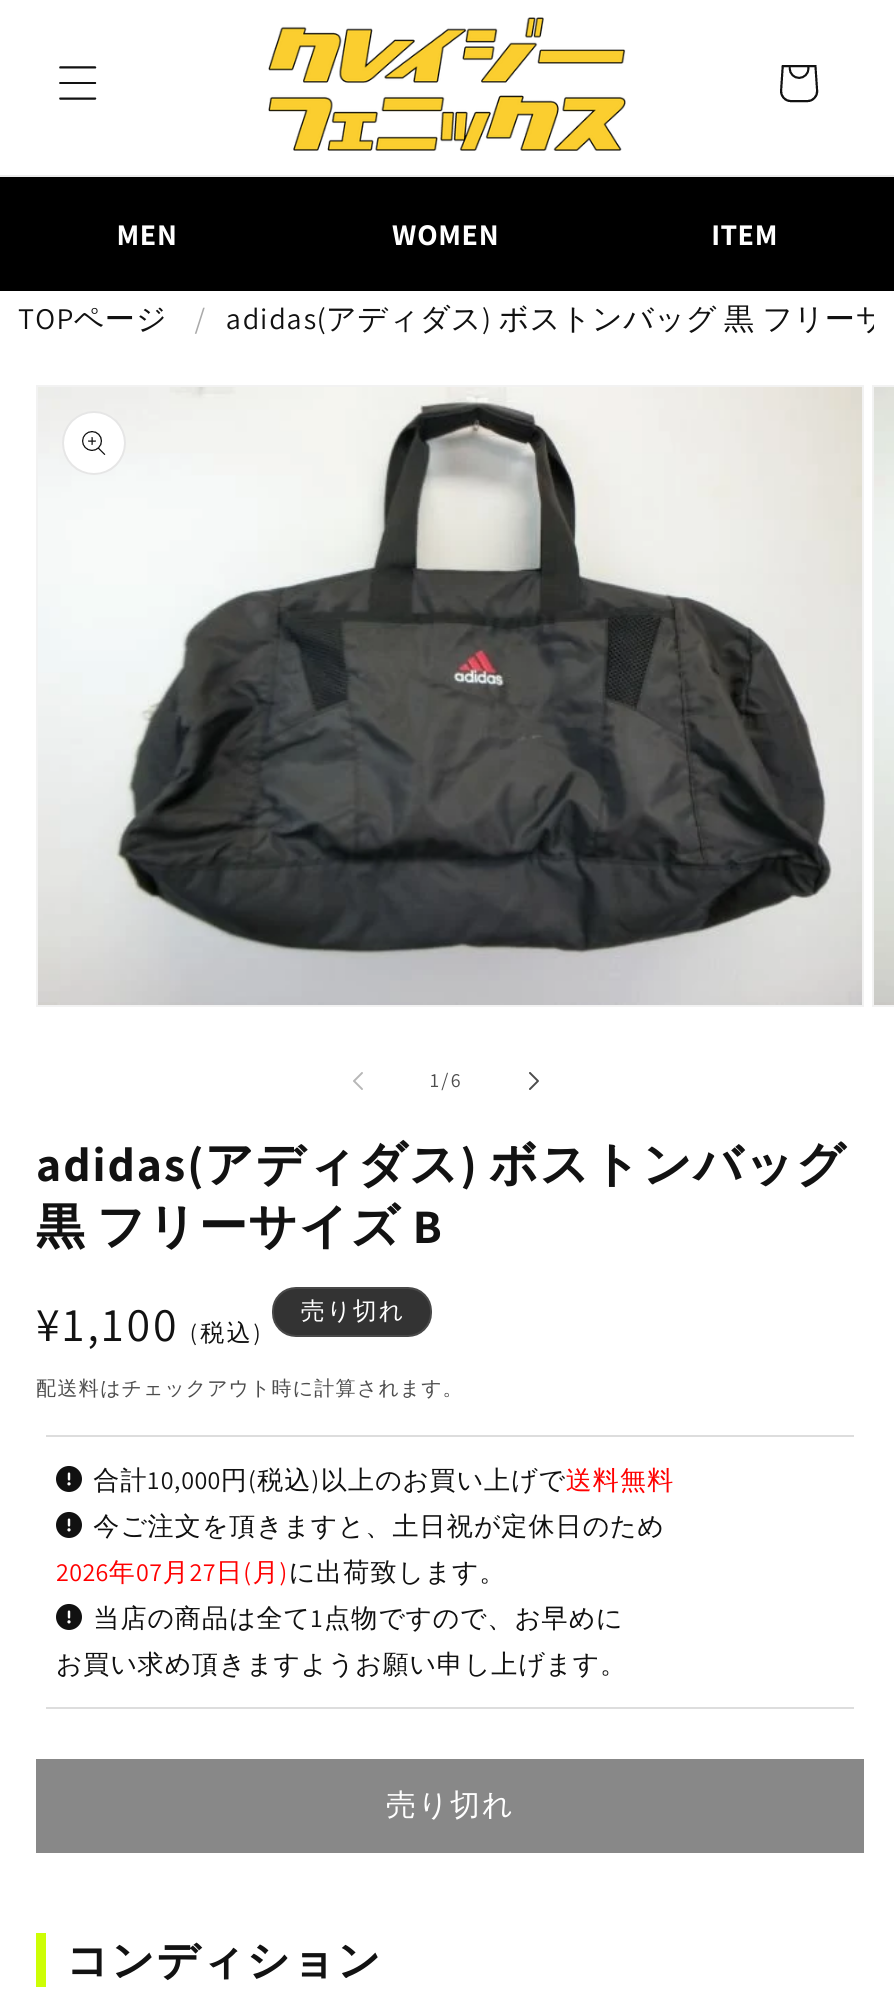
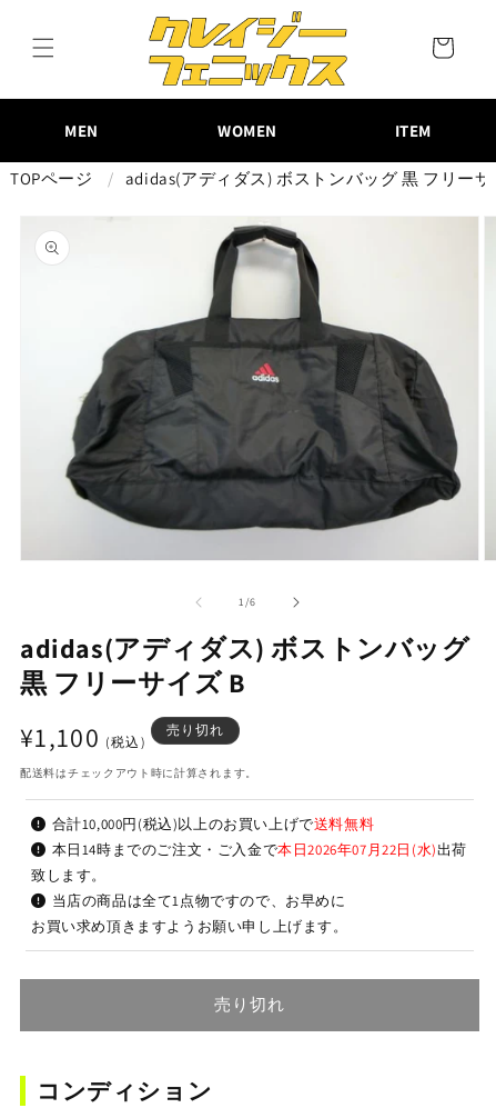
[56,1508,664,1588] 今ご注文を頂きますと、土日祝が定休日のため | 2026年07月27日(月)に出荷致します。 -> [31,840,467,884] 本日14時までのご注文・ご入金で本日2026年07月22日(水)出荷 | 致します。

